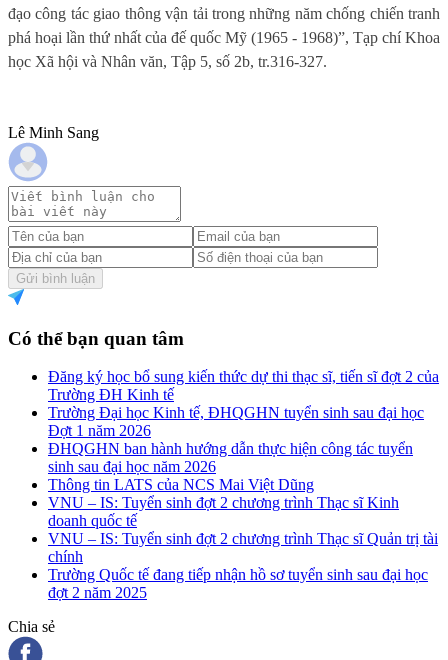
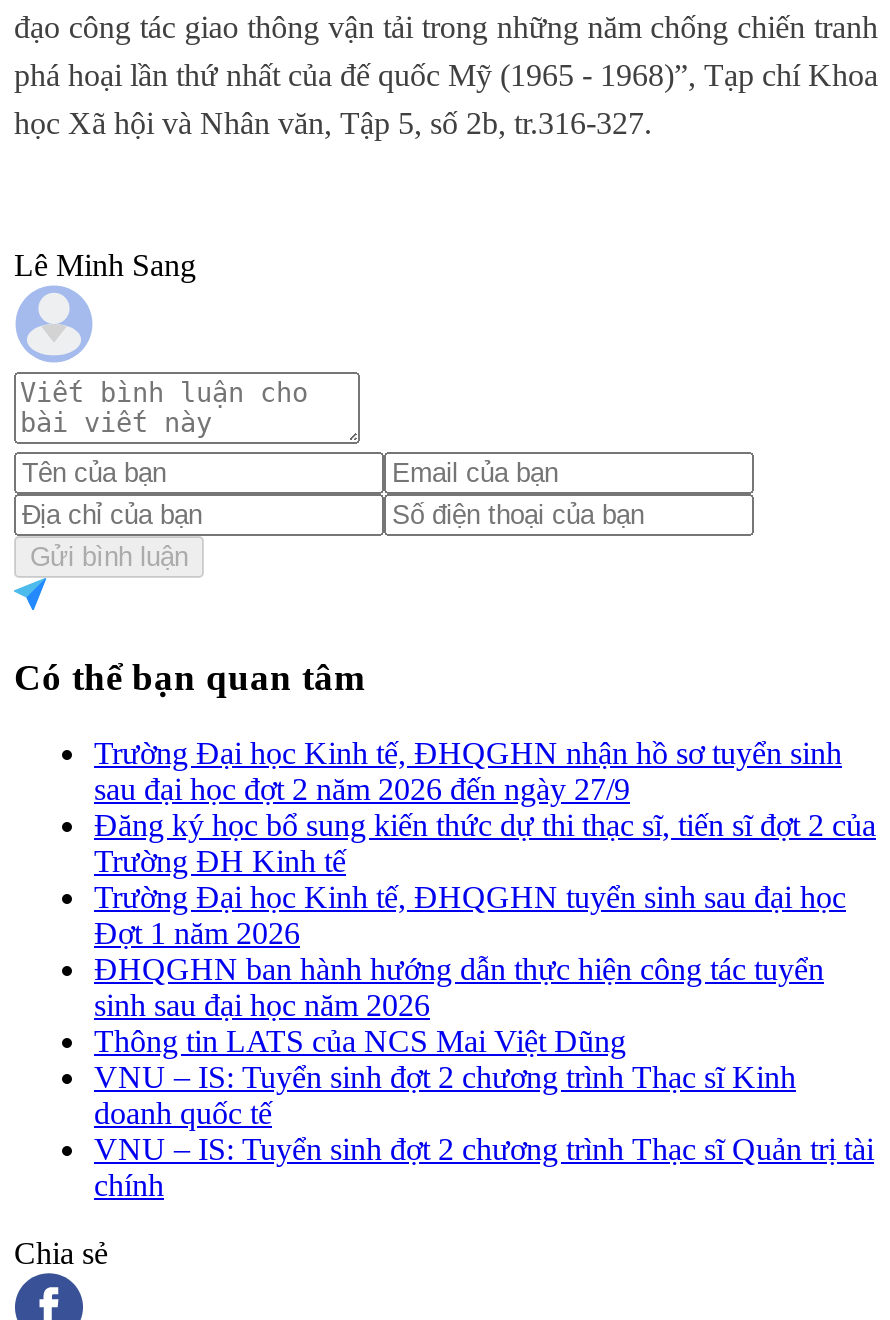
none -> [94,736,842,806] Trường Đại học Kinh tế, ĐHQGHN nhận hồ sơ tuyển sinh | sau đại học đợt 2 năm 2026 đến ngày 27/9
moved [48,368,439,565] -> [94,808,876,1202]: Đăng ký học bổ sung kiến thức dự thi thạc sĩ, tiến sĩ đợt 2 của | Trường ĐH Kinh tế | Trường Đại học Kinh tế, ĐHQGHN tuyển sinh sau đại học | ... | VNU – IS: Tuyển sinh đợt 2 chương trình Thạc sĩ Quản trị tài | chính
[48,566,428,601] Trường Quốc tế đang tiếp nhận hồ sơ tuyển sinh sau đại học | đợt 2 năm 2025 -> none

